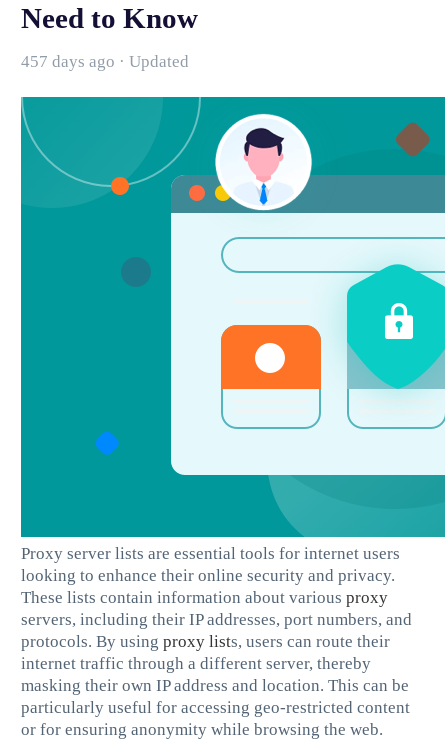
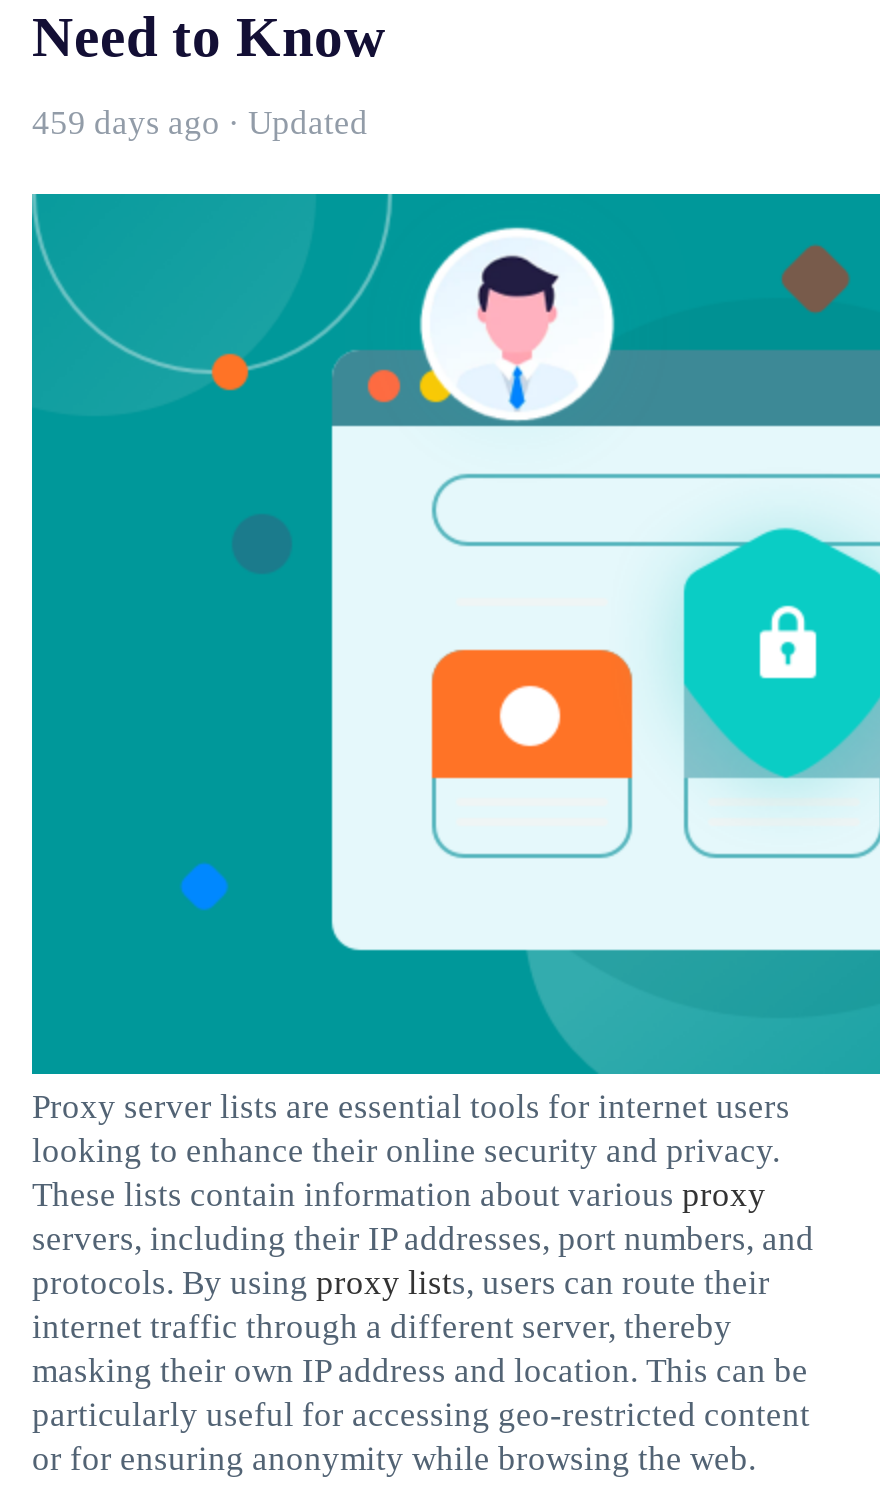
[21,52,189,71] 457 days ago · Updated -> [32,103,368,141] 459 days ago · Updated

